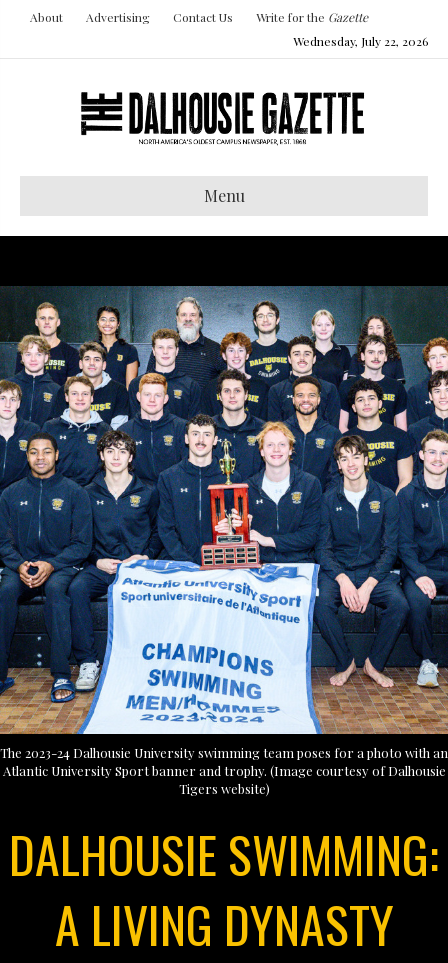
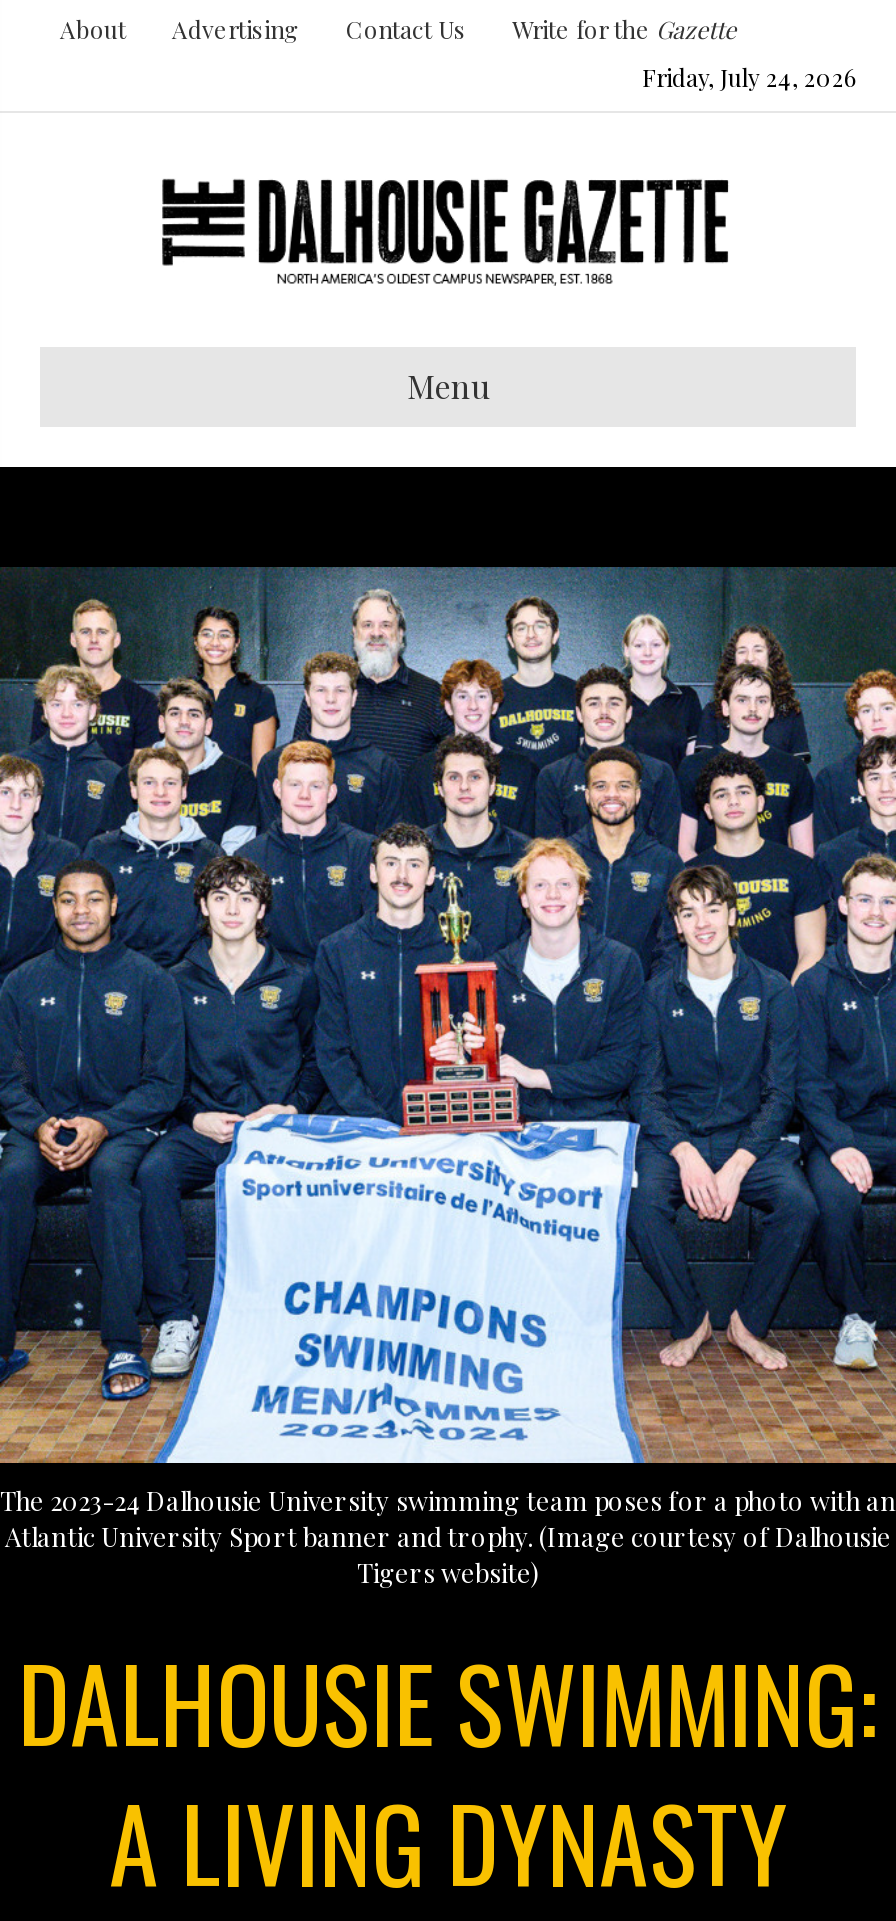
[293,33,428,49] Wednesday, July 22, 2026 -> [642,61,856,93] Friday, July 24, 2026

